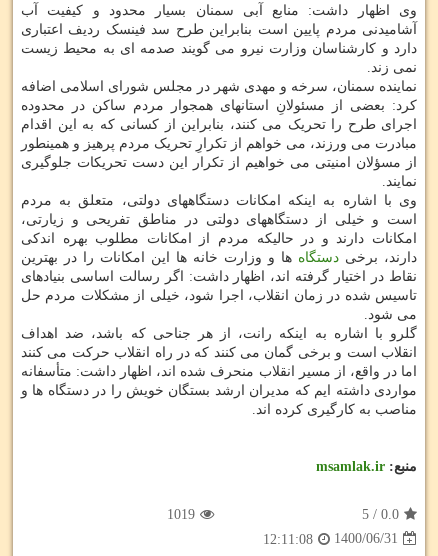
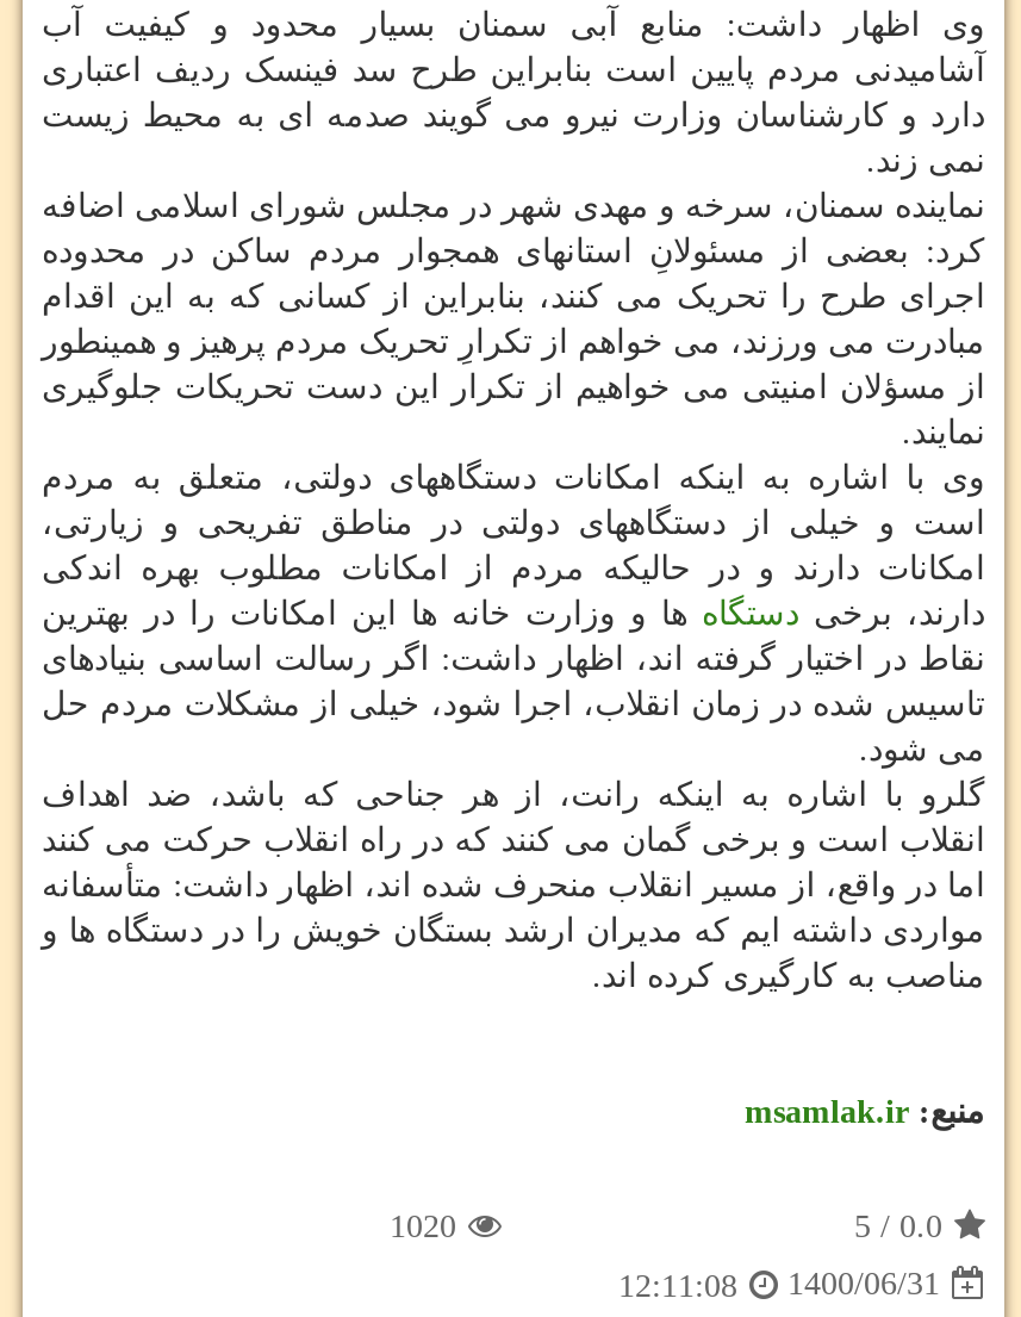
[167,507,195,522] 1019 -> [390,1209,456,1244] 1020

